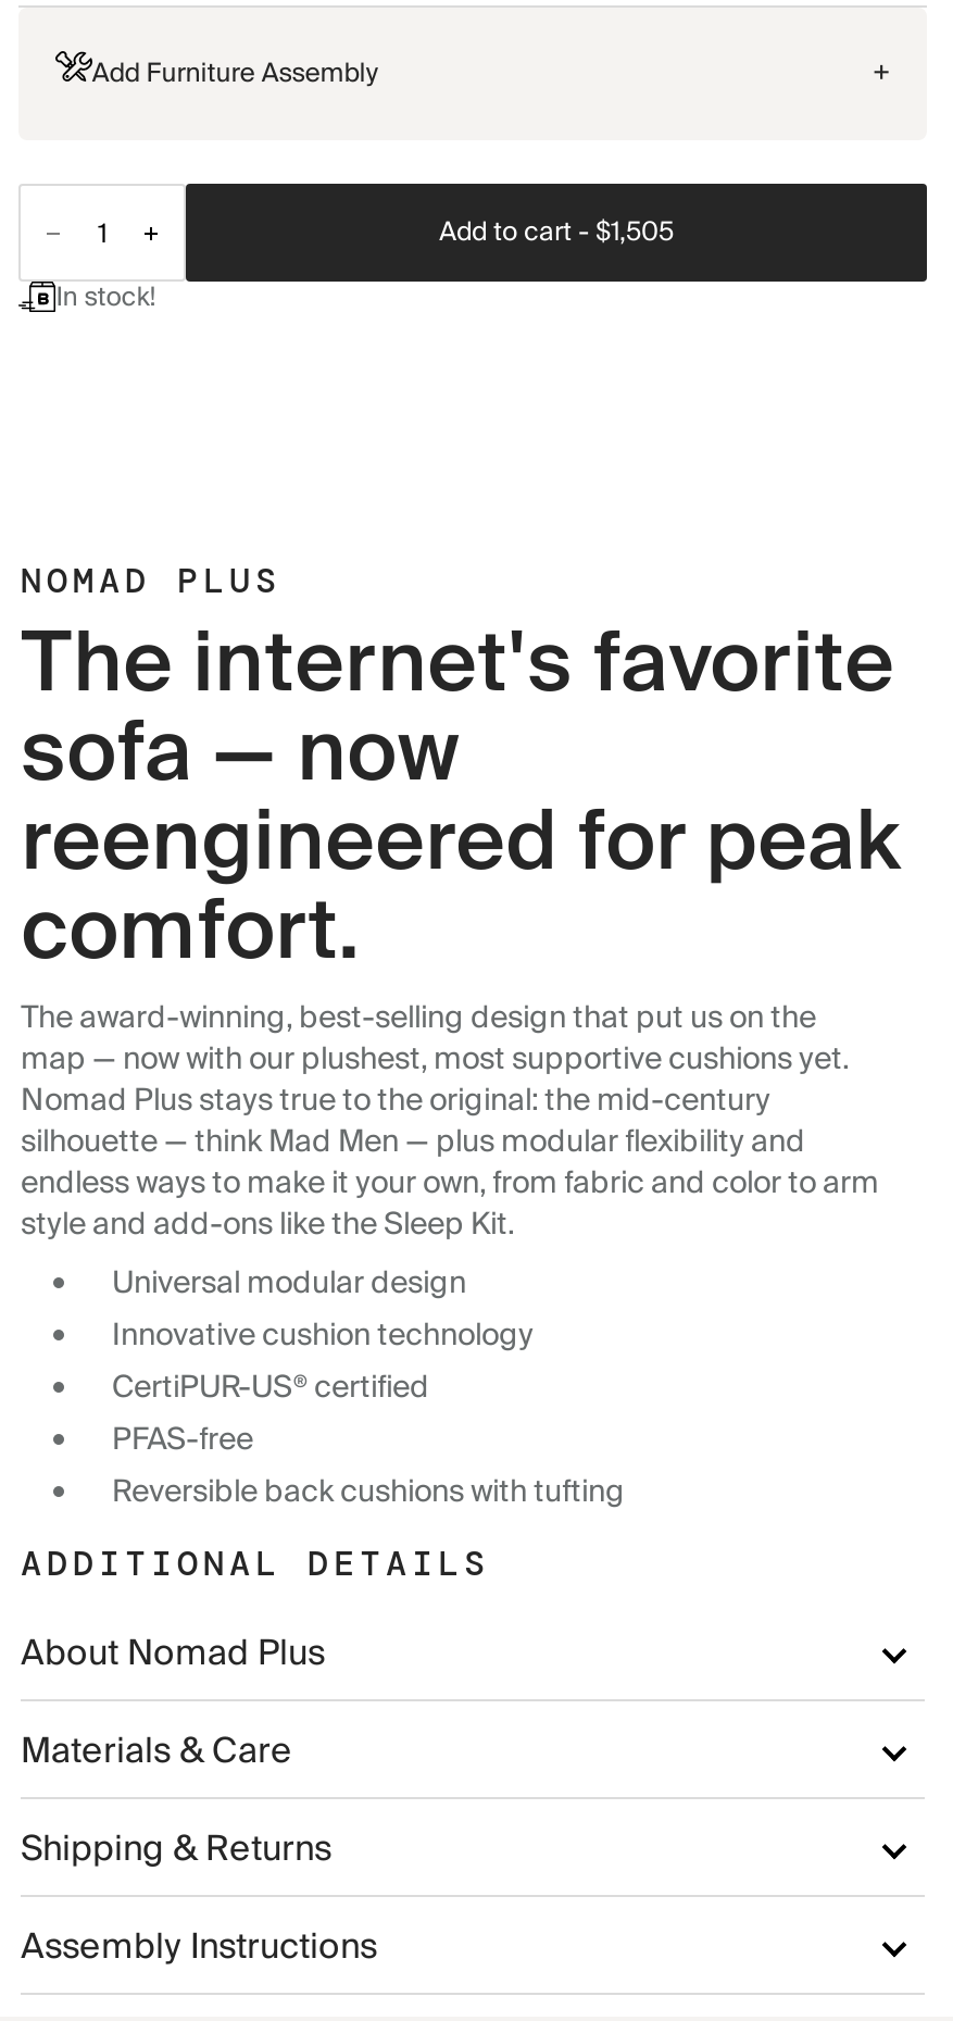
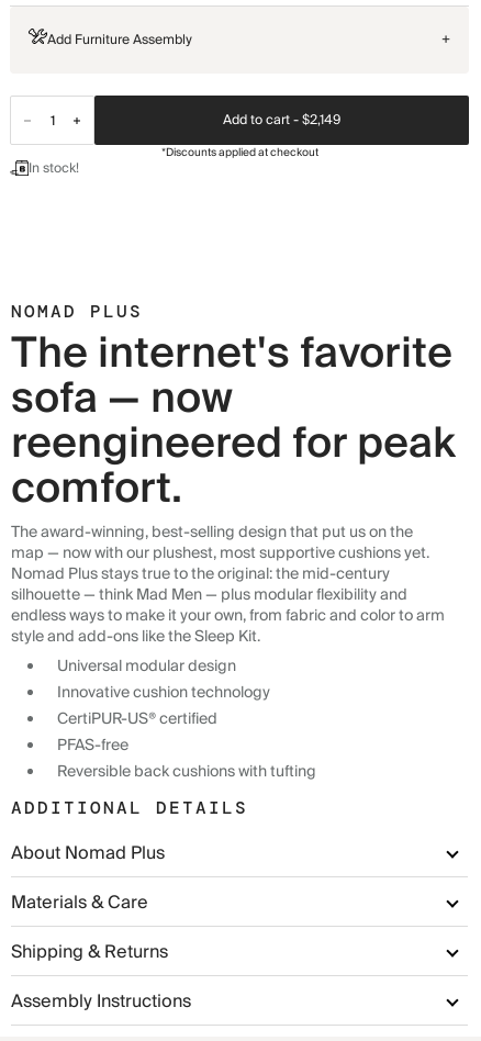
[439,210,674,255] Add to cart - $1,505 -> [161,109,340,163] Add to cart - $2,149 | *Discounts applied at checkout

